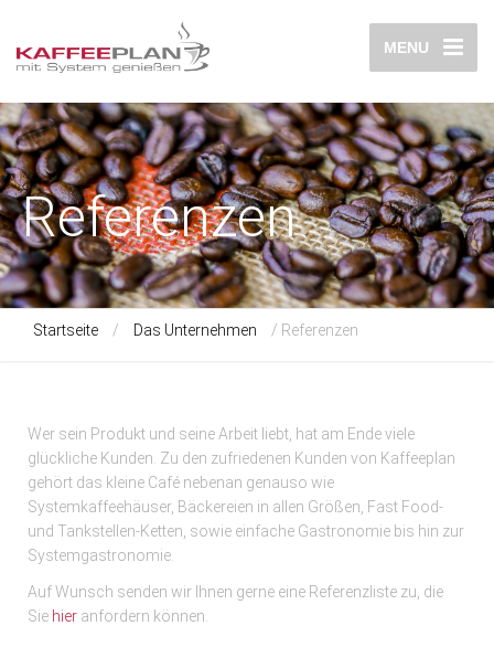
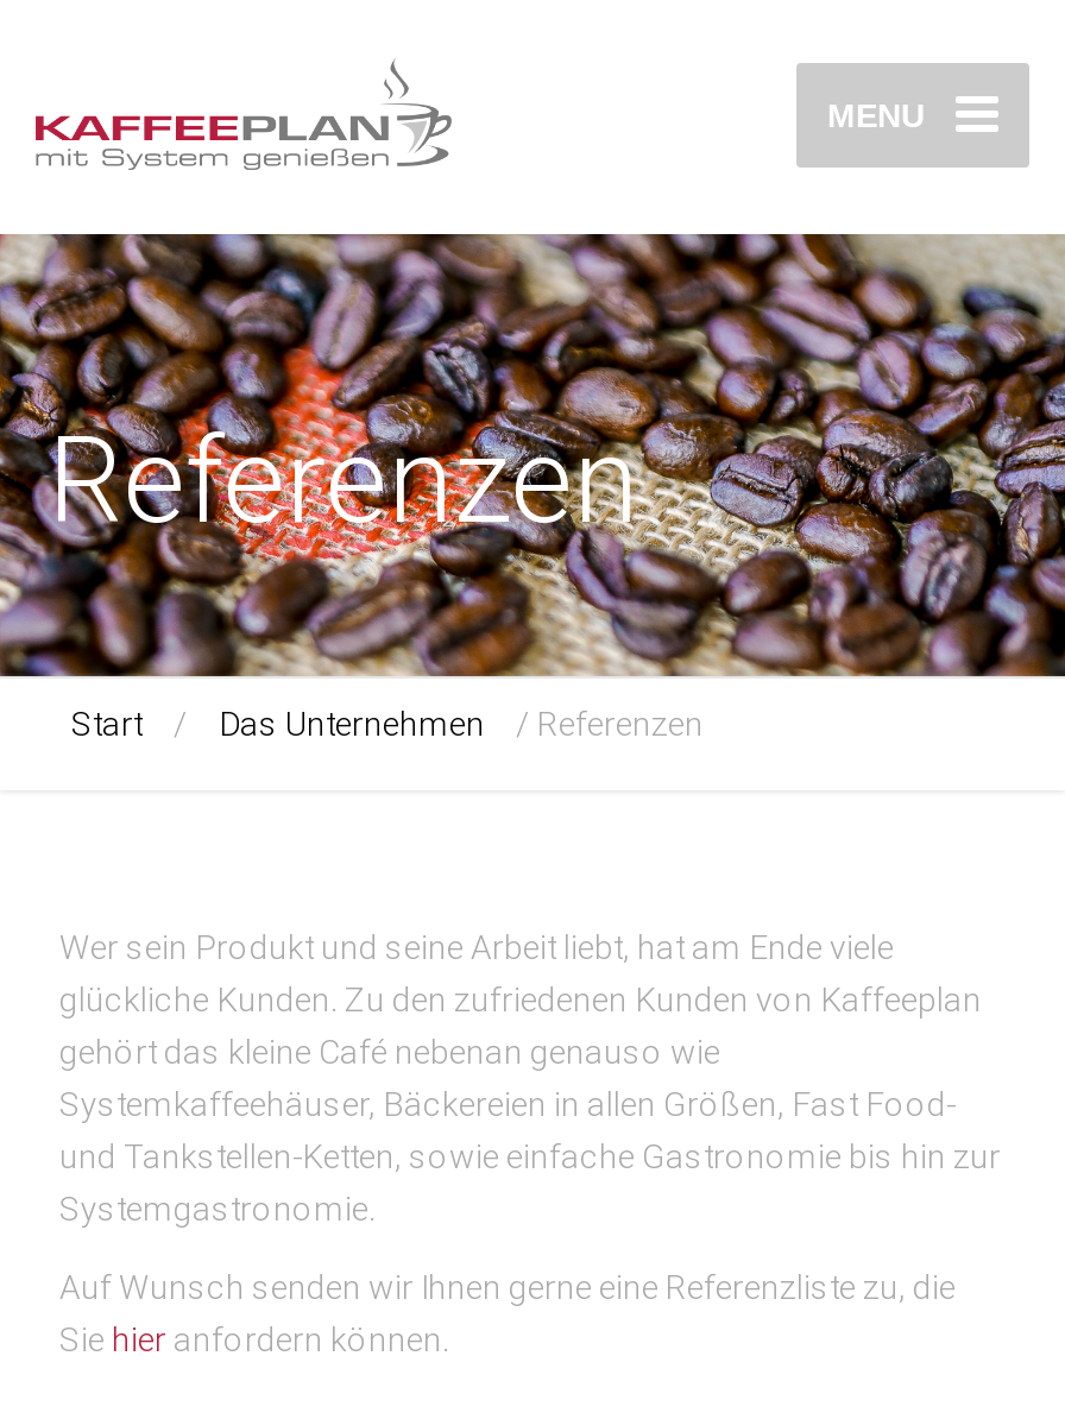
[33,321,98,339] Startseite -> [71,705,143,743] Start

